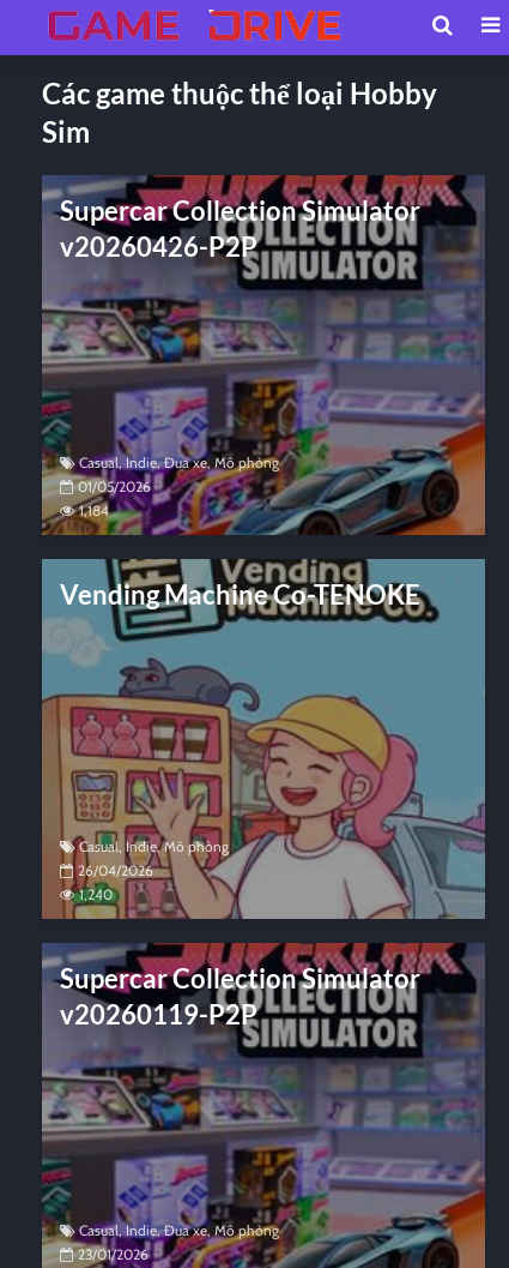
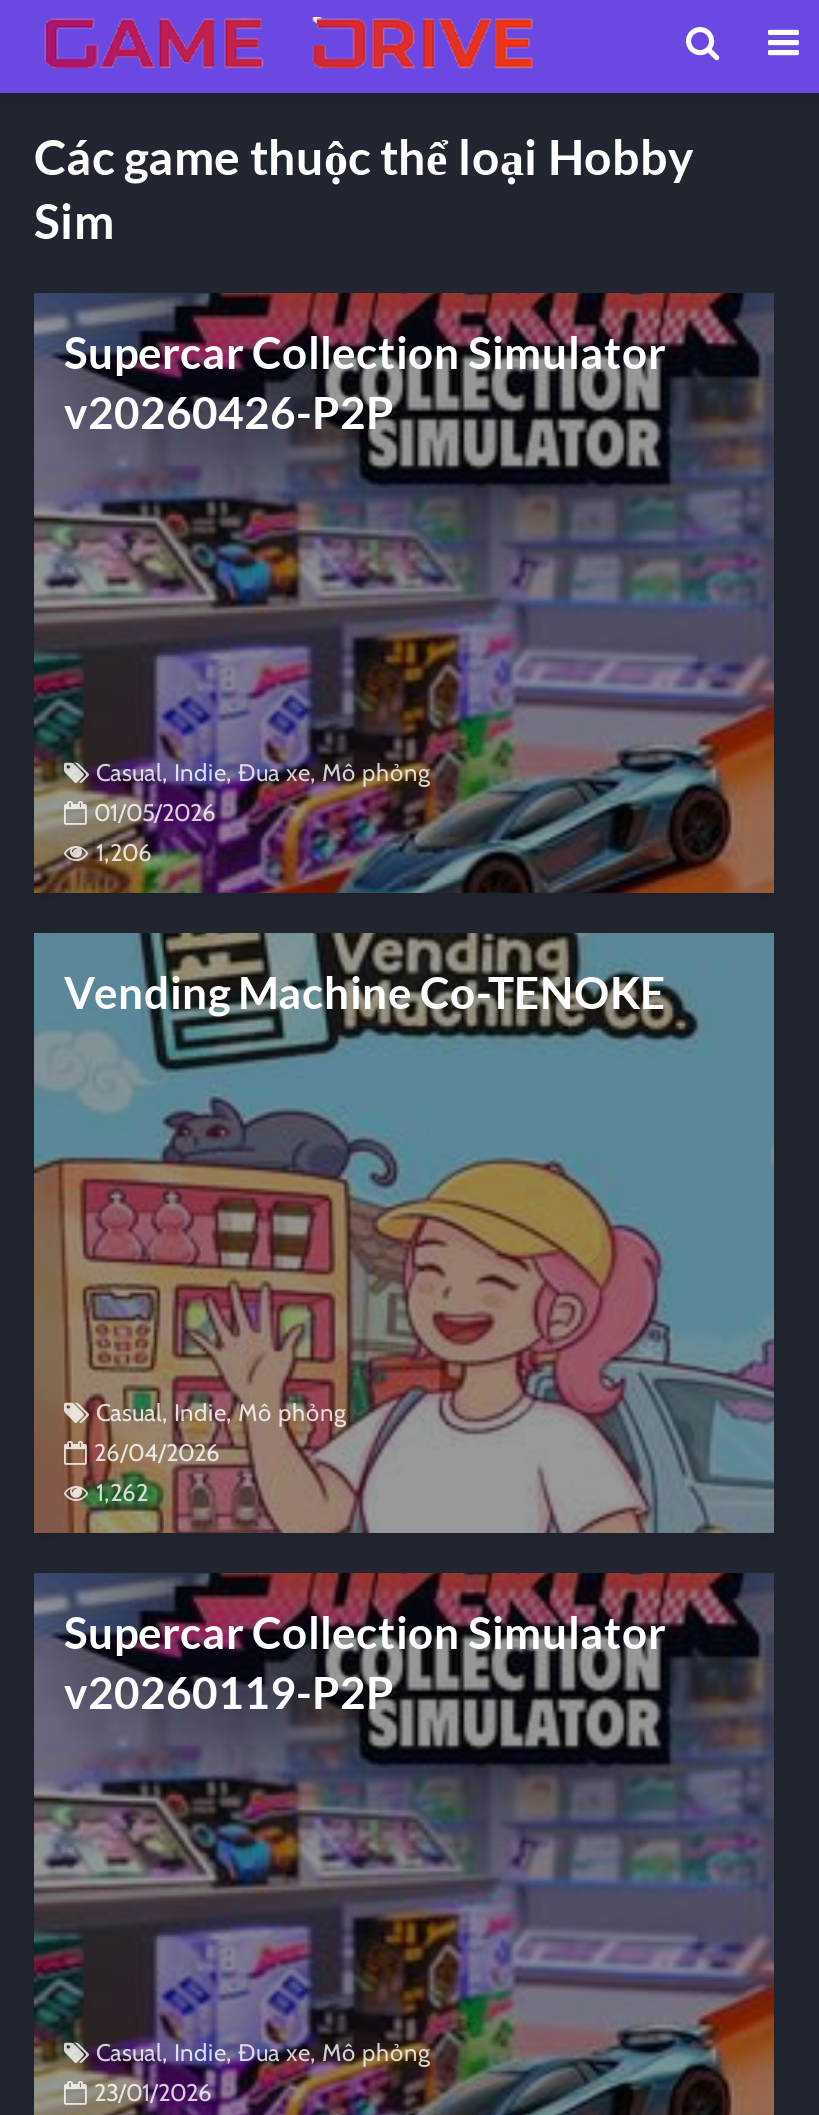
[79,502,109,520] 1,184 -> [96,837,152,867] 1,206
[79,885,113,903] 1,240 -> [96,1477,148,1507] 1,262

